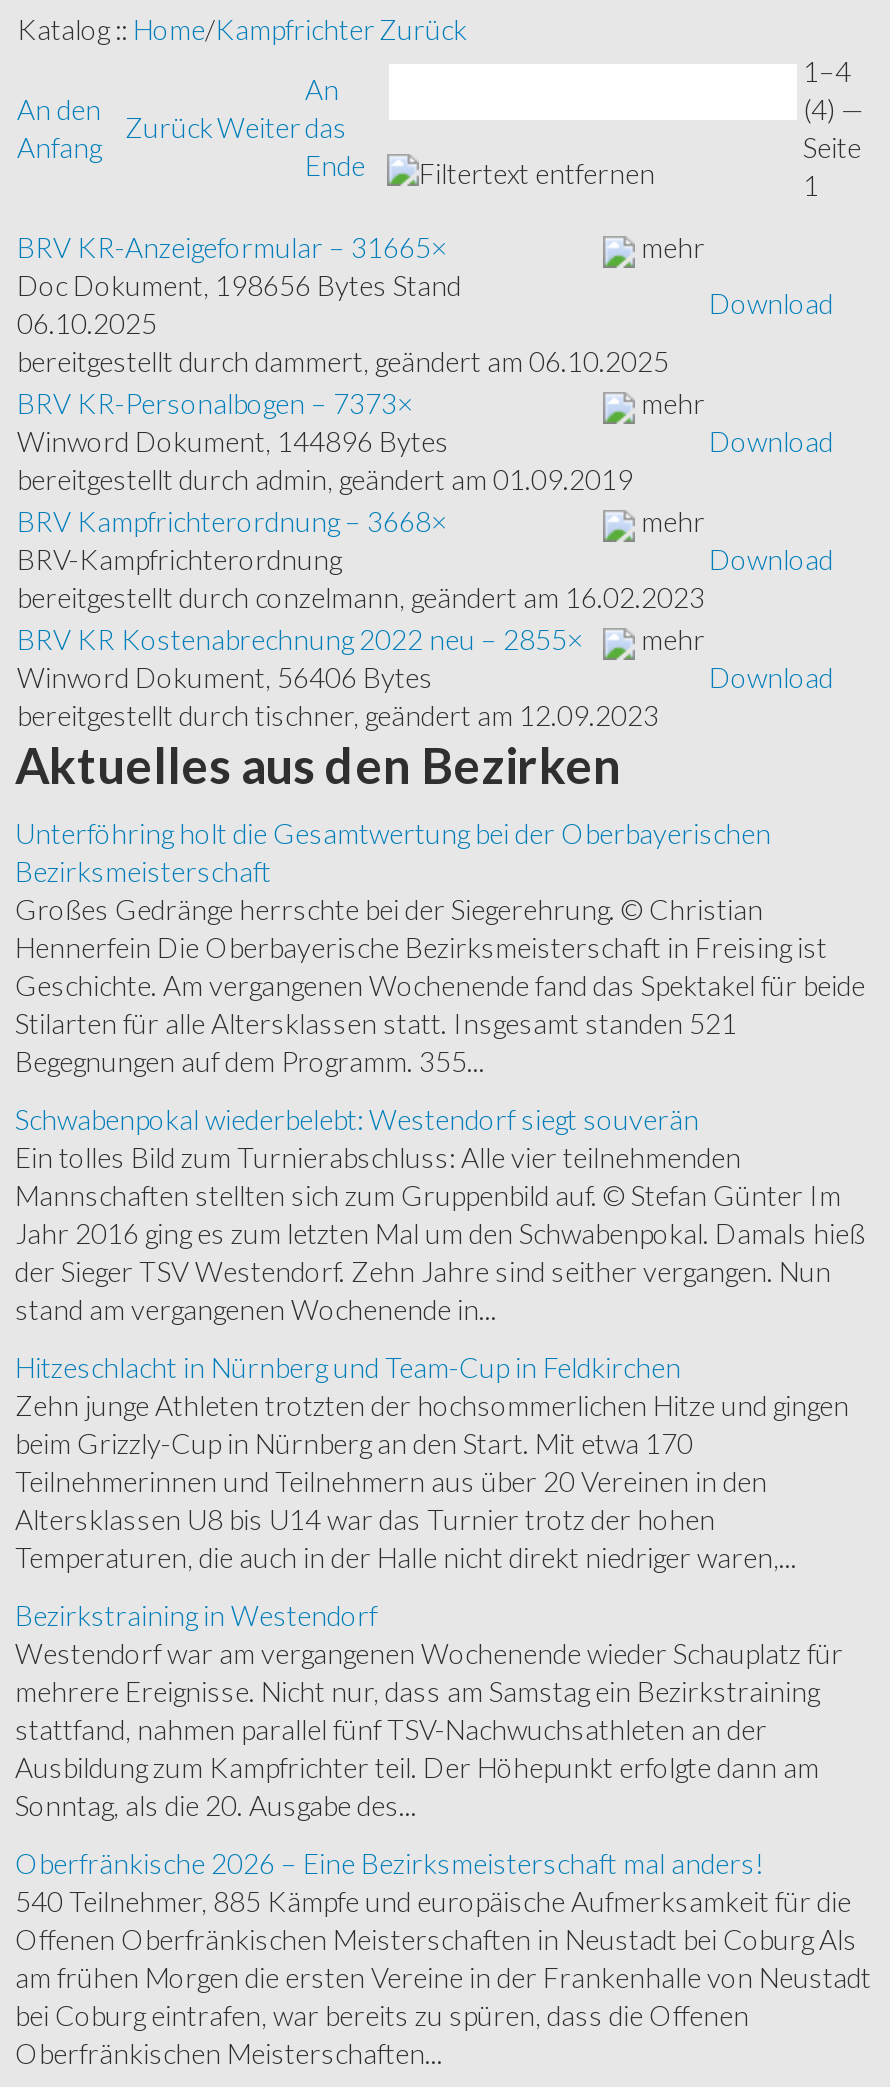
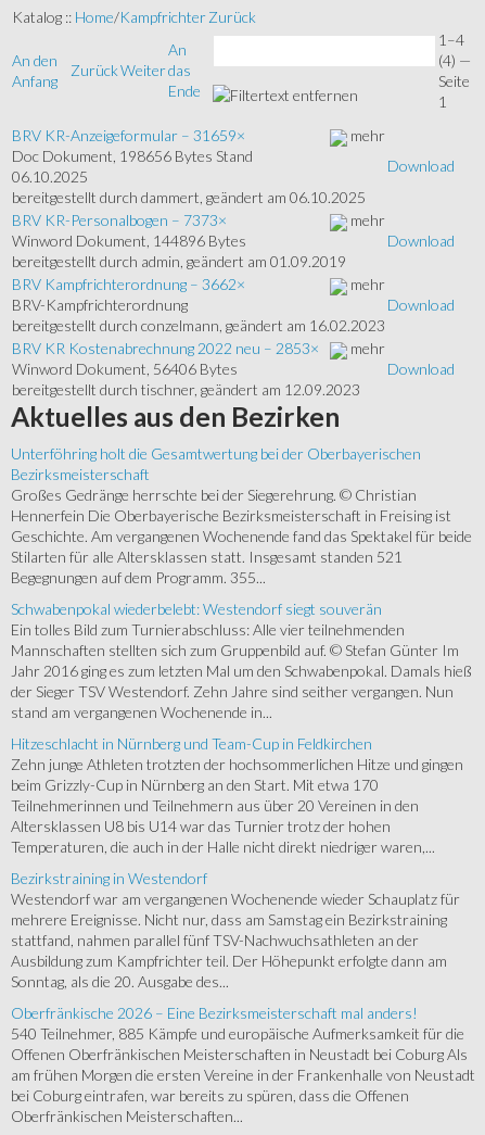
[17,230,447,264] BRV KR-Anzeigeformular – 31665× -> [12,126,245,145] BRV KR-Anzeigeformular – 31659×
[17,504,447,538] BRV Kampfrichterordnung – 3668× -> [12,275,245,293] BRV Kampfrichterordnung – 3662×
[17,622,583,656] BRV KR Kostenabrechnung 2022 neu – 2855× -> [12,339,319,357] BRV KR Kostenabrechnung 2022 neu – 2853×

